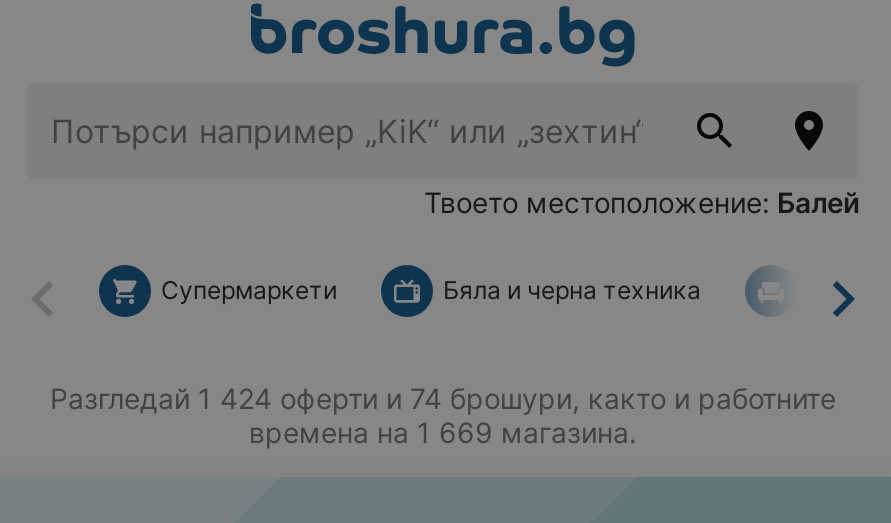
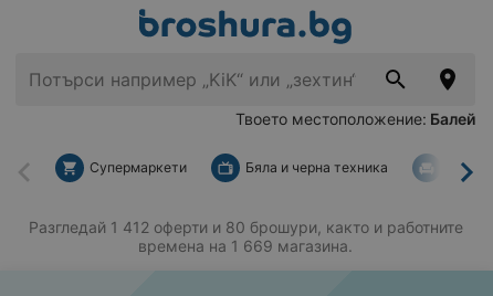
[50,381,836,415] Разгледай 1 424 оферти и 74 брошури, както и работните -> [28,218,463,237] Разгледай 1 412 оферти и 80 брошури, както и работните

